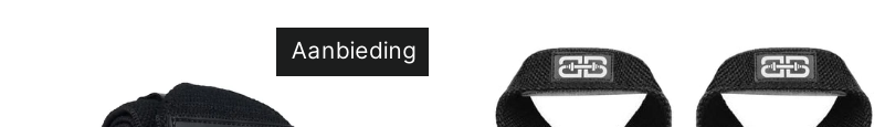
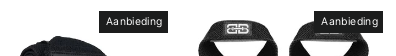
none -> [321,14,378,27] Aanbieding

